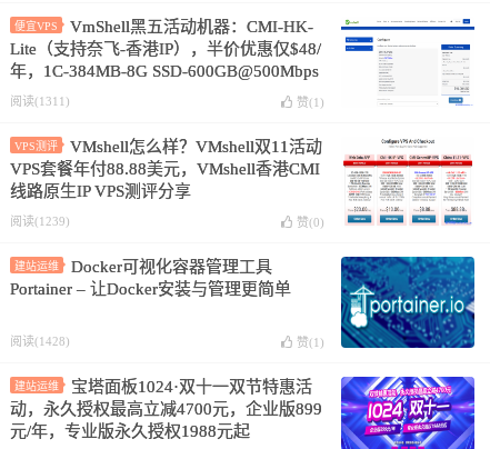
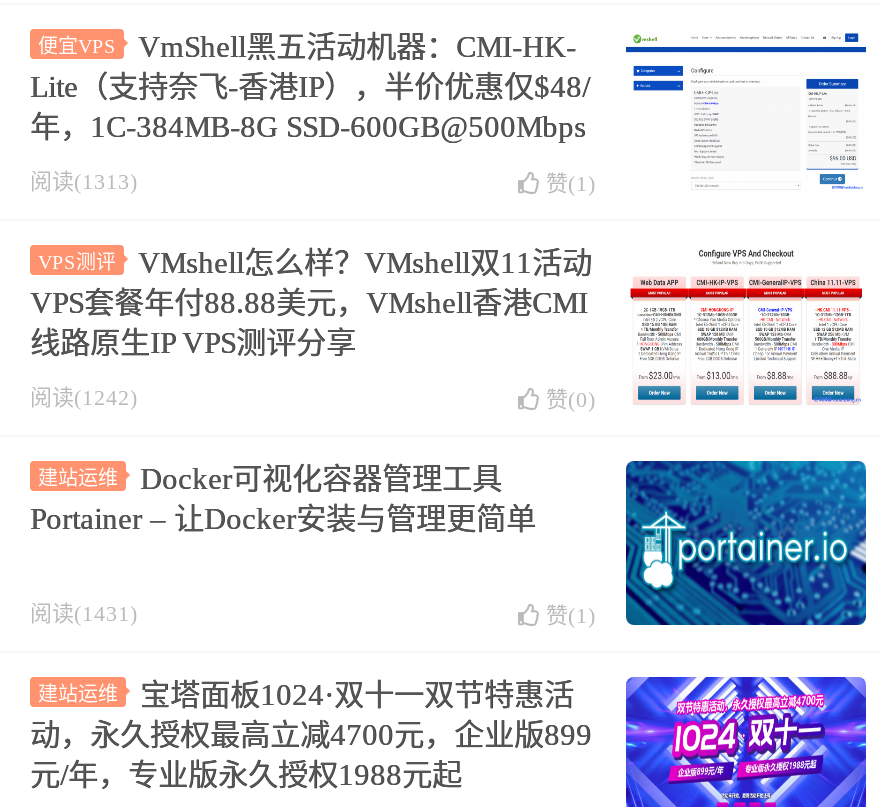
[10,94,70,108] 阅读(1311) -> [30,169,138,193] 阅读(1313)
[10,214,70,228] 阅读(1239) -> [30,385,138,409] 阅读(1242)
[10,335,70,348] 阅读(1428) -> [30,601,138,625] 阅读(1431)

